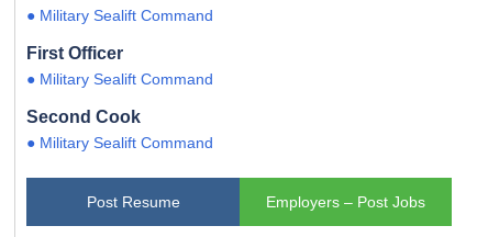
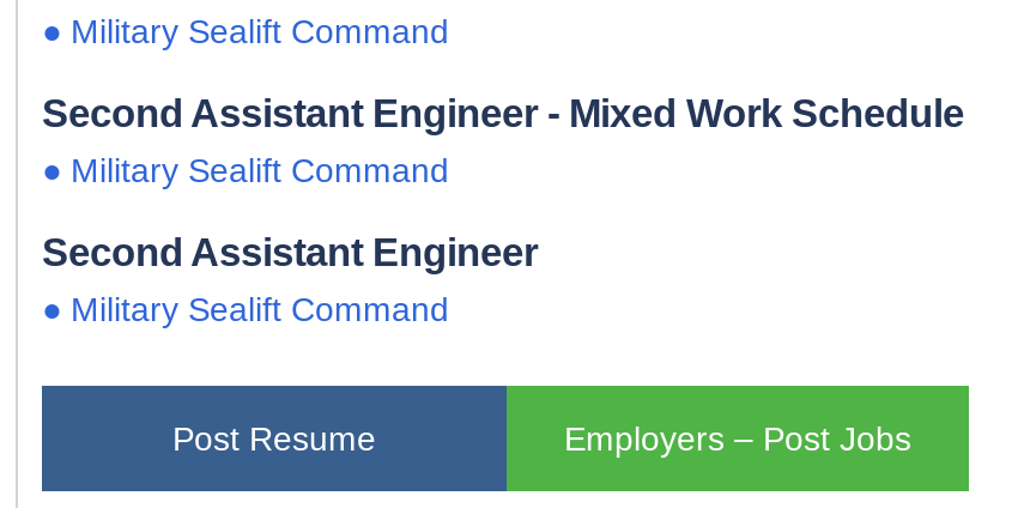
[26,42,123,62] First Officer -> [42,90,964,133] Second Assistant Engineer - Mixed Work Schedule
[26,106,141,126] Second Cook -> [42,229,538,272] Second Assistant Engineer

